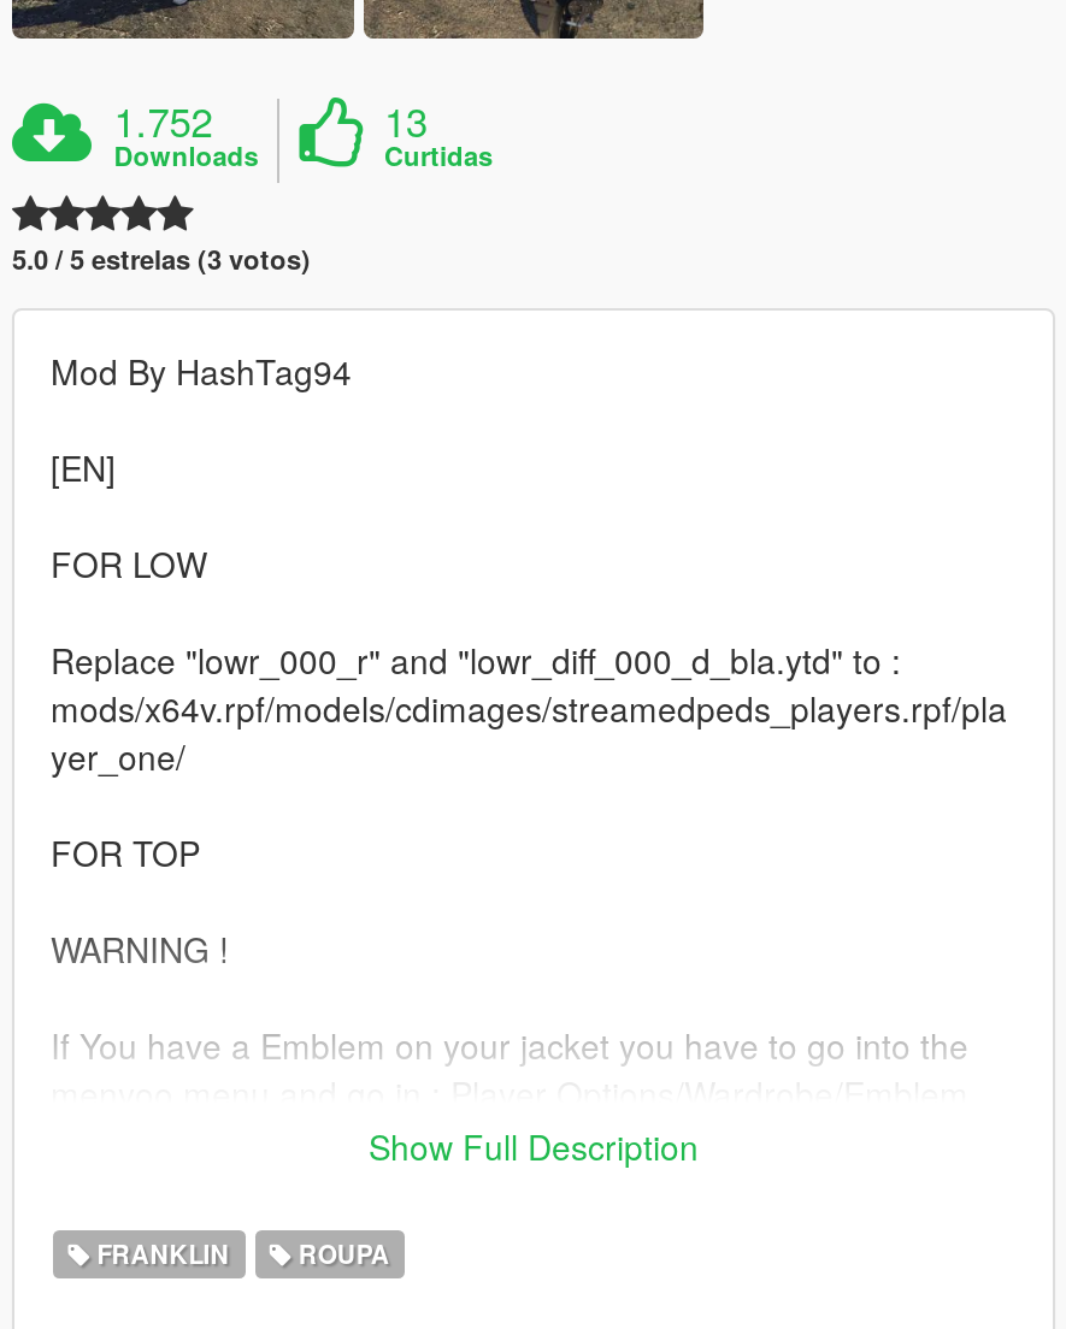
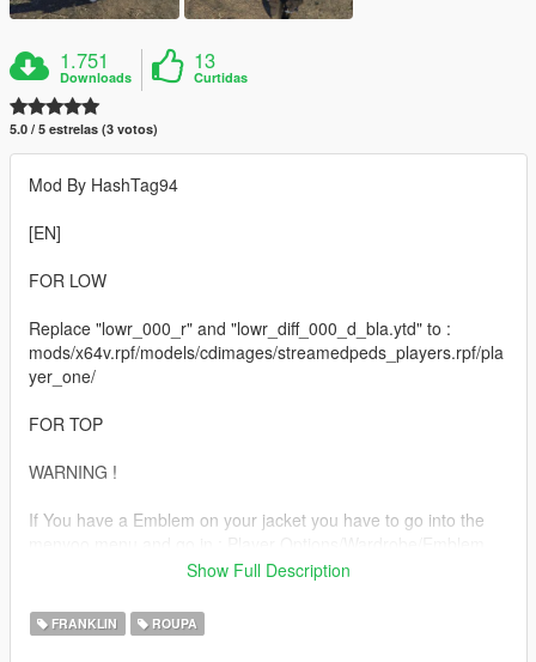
[114,91,212,149] 1.752 -> [60,45,109,74] 1.751

